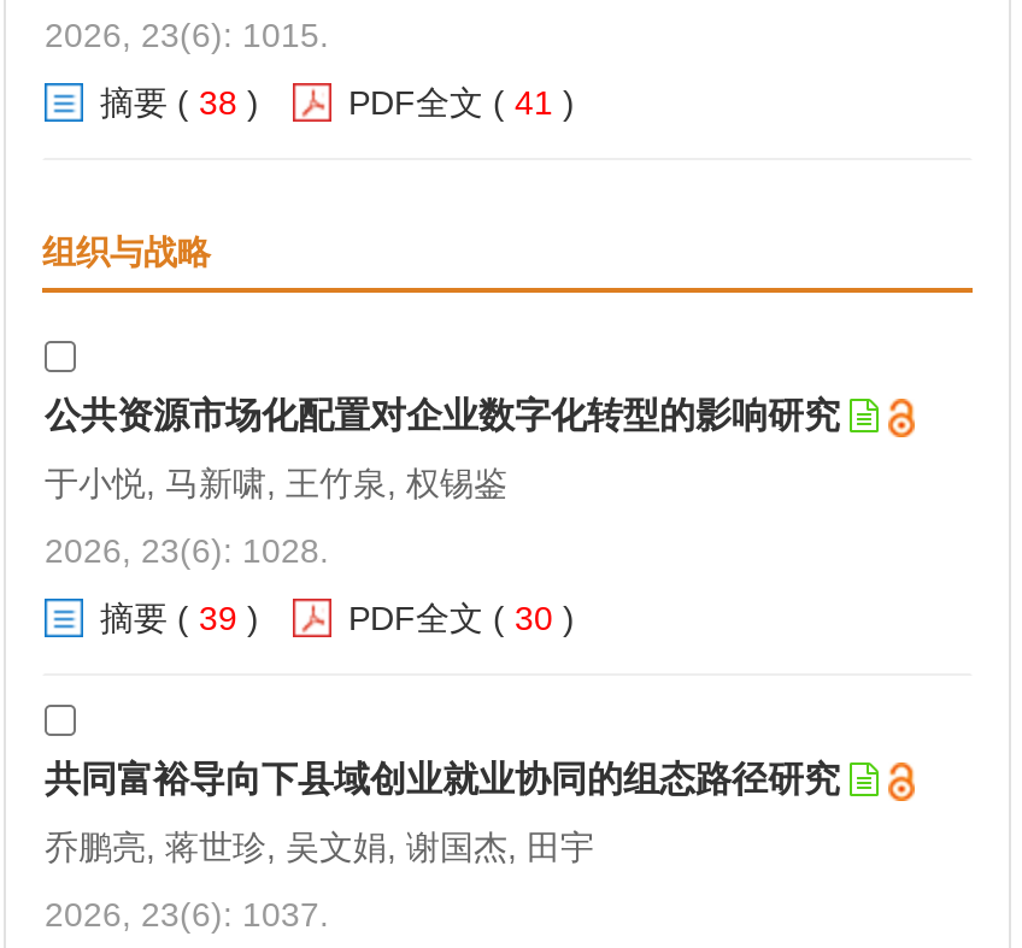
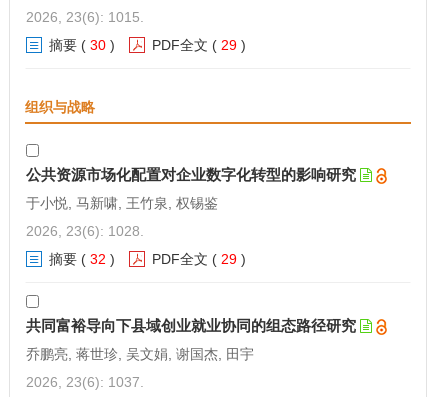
[100,83,269,121] 摘要( 38) -> [49,37,119,53] 摘要( 30)
[348,83,575,121] PDF全文 ( 41) -> [152,37,246,53] PDF全文 ( 29)
[100,598,269,637] 摘要( 39) -> [49,251,119,267] 摘要( 32)
[348,598,575,637] PDF全文 ( 30) -> [152,251,246,267] PDF全文 ( 29)

